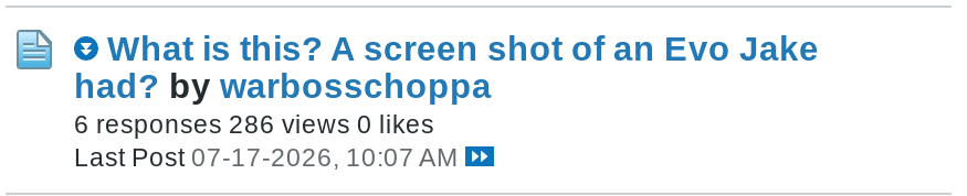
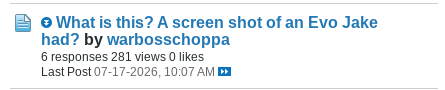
[74,109,434,138] 6 responses 286 views 0 likes -> [41,50,204,63] 6 responses 281 views 0 likes

